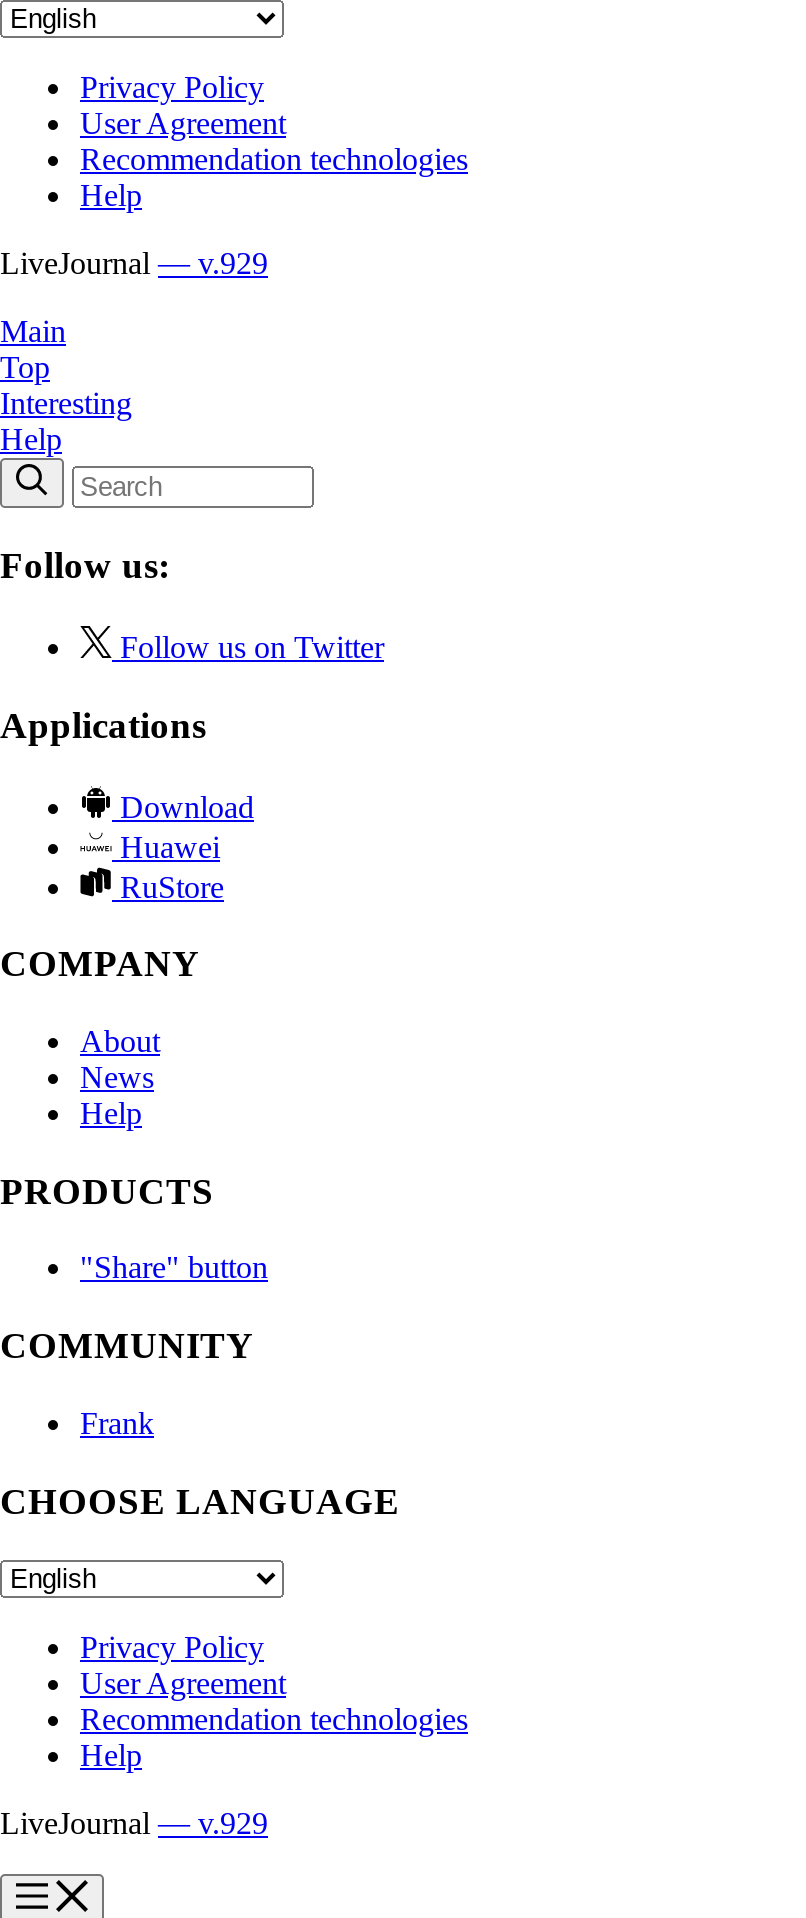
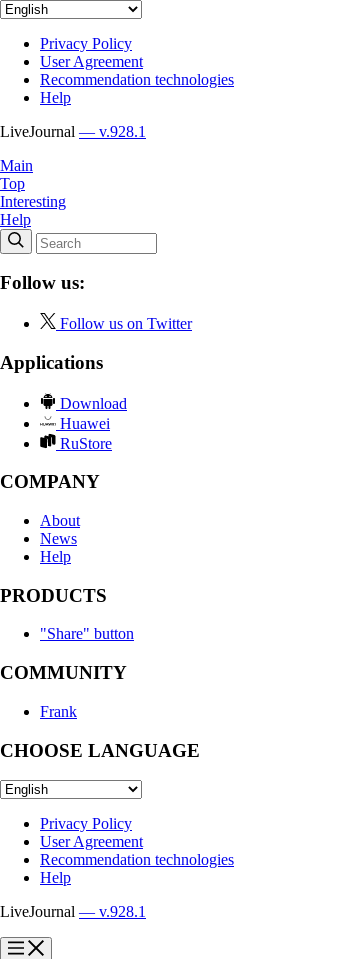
[0,245,268,279] LiveJournal — v.929 -> [0,123,146,140] LiveJournal — v.928.1
[0,1806,268,1840] LiveJournal — v.929 -> [0,903,146,920] LiveJournal — v.928.1

